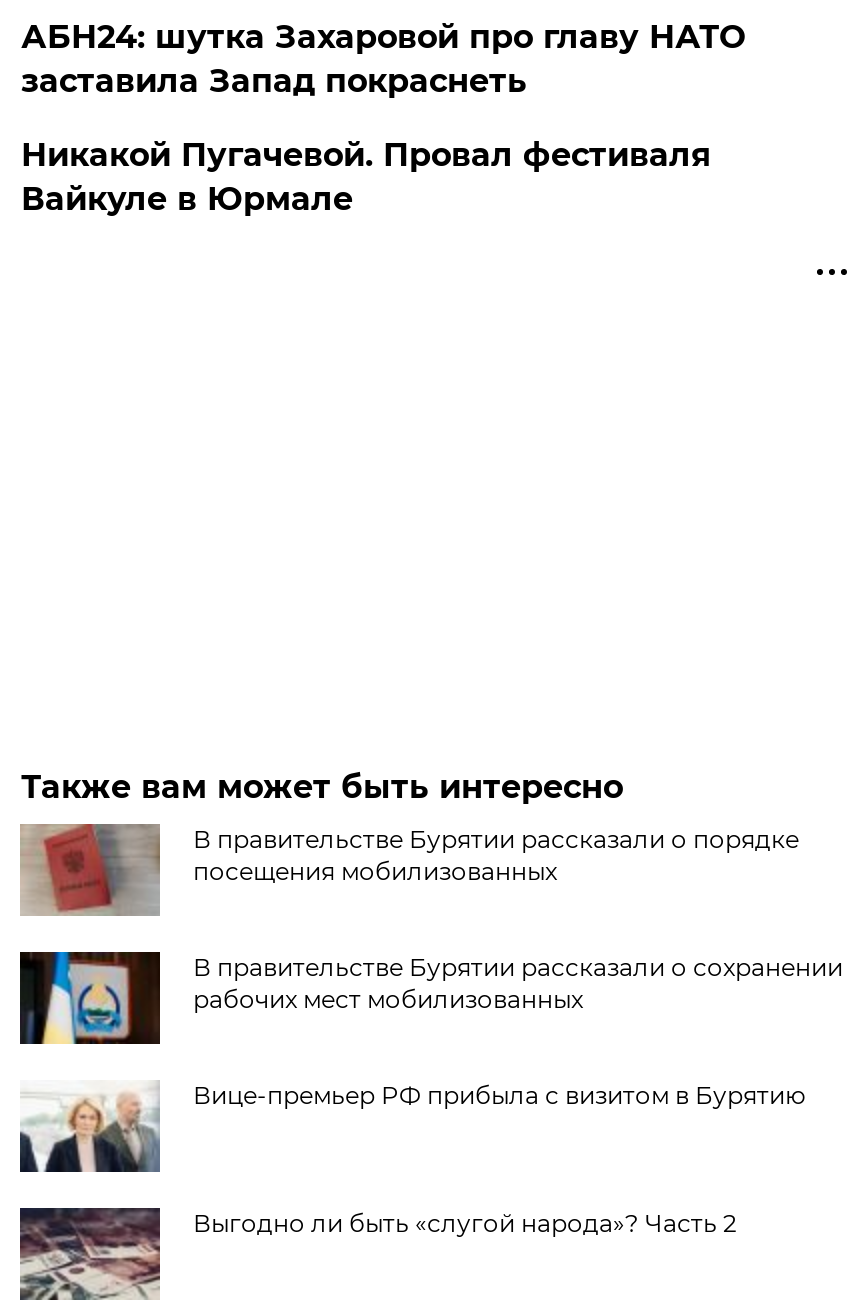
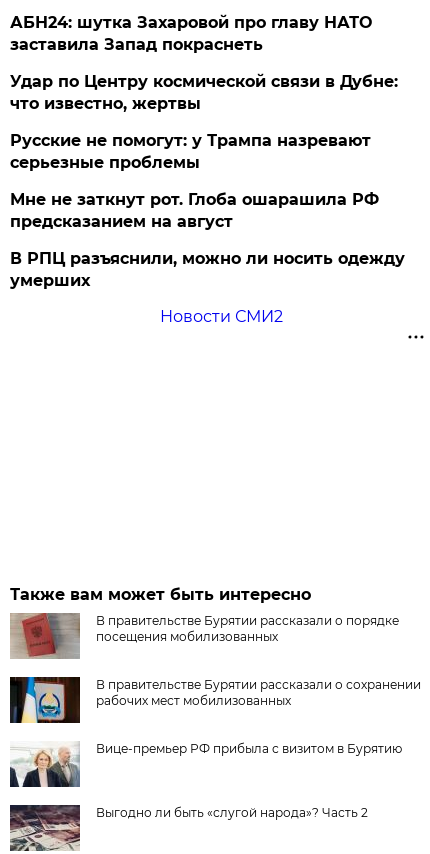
[21,136,711,218] Никакой Пугачевой. Провал фестиваля | Вайкуле в Юрмале -> [10,72,405,326] Удар по Центру космической связи в Дубне: | что известно, жертвы | Русские не помогут: у Трампа назревают | серьезные проблемы | Мне не заткнут рот. Глоба ошарашила РФ | предсказанием на август | В РПЦ разъяснили, можно ли носить одежду | умерших | Новости СМИ2

